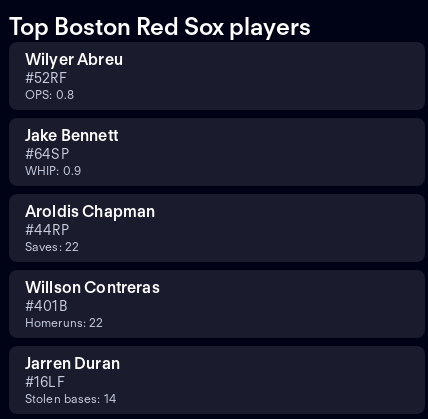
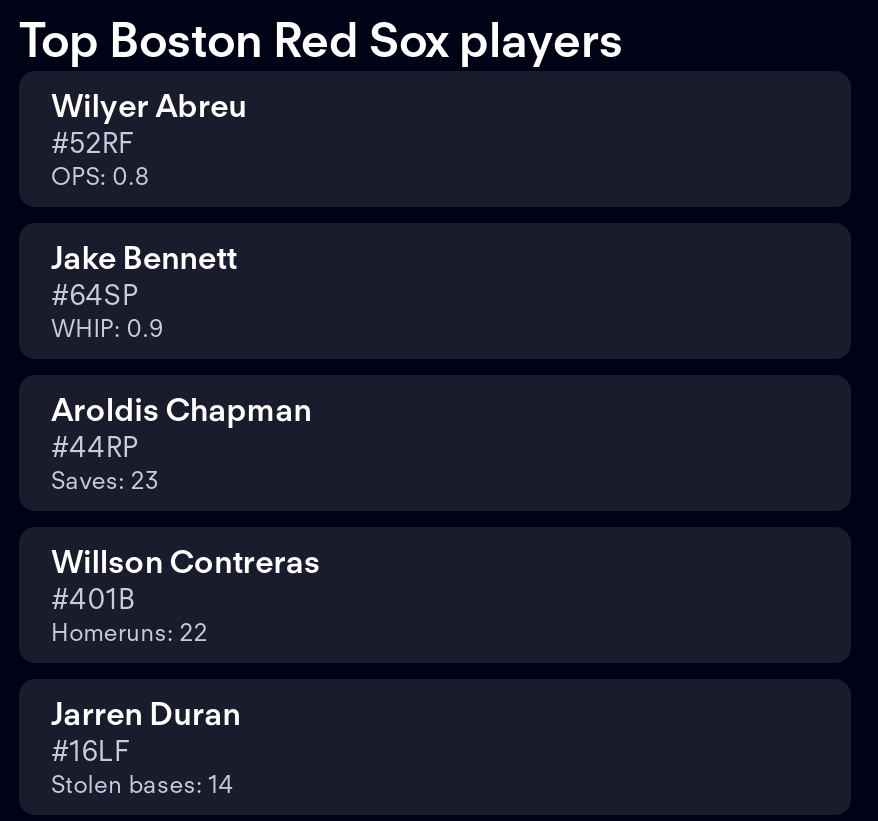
[25,239,79,254] Saves: 22 -> [51,465,159,495] Saves: 23

